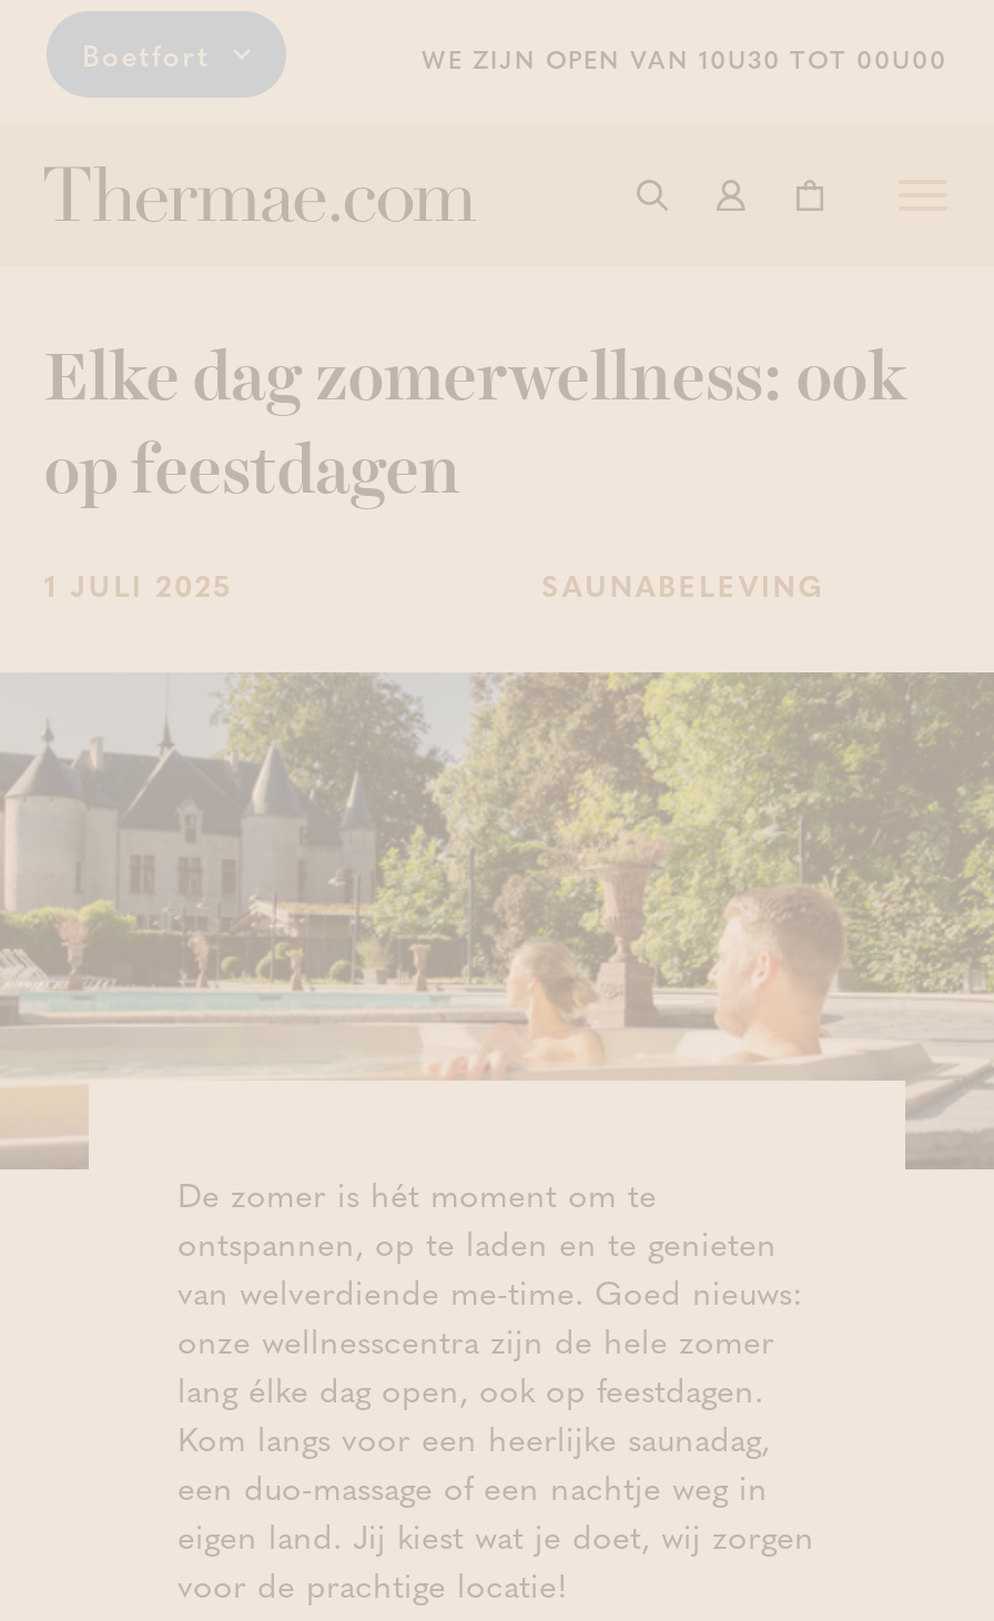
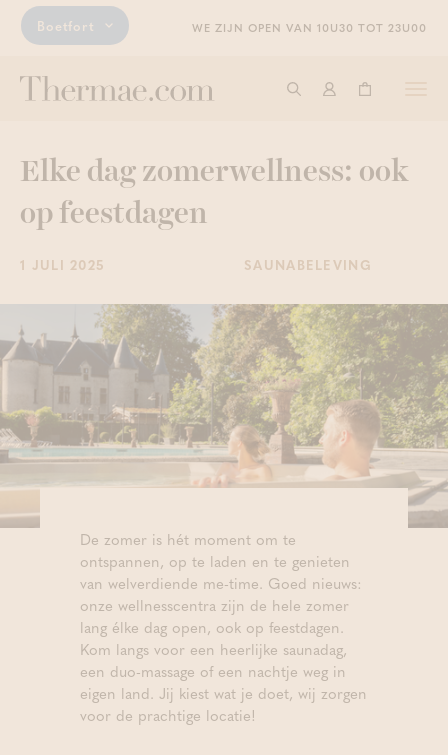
[422,39,947,77] WE ZIJN OPEN VAN 10U30 TOT 00U00 -> [192,18,427,35] WE ZIJN OPEN VAN 10U30 TOT 23U00

